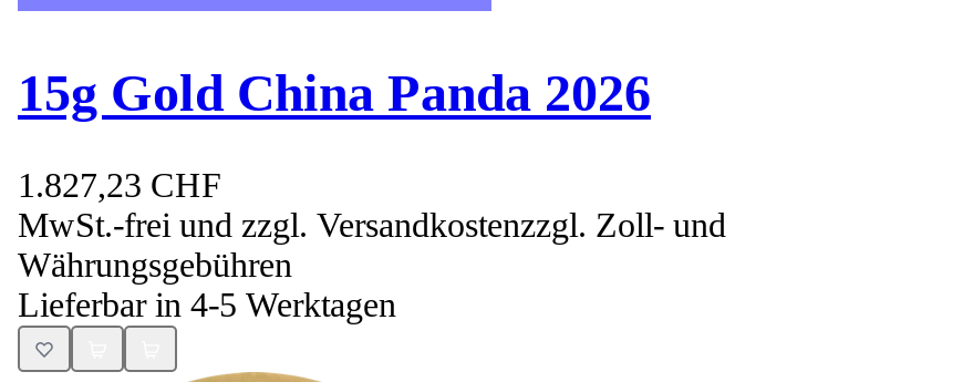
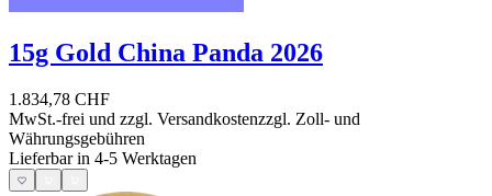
[18,167,221,205] 1.827,23 CHF -> [9,90,110,108] 1.834,78 CHF

